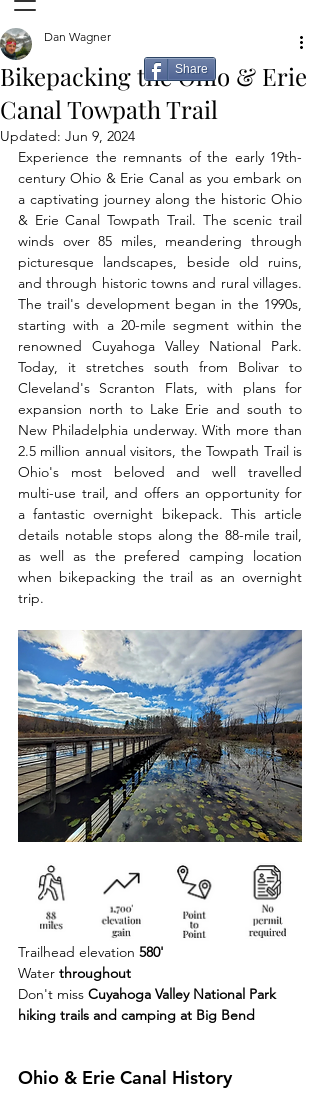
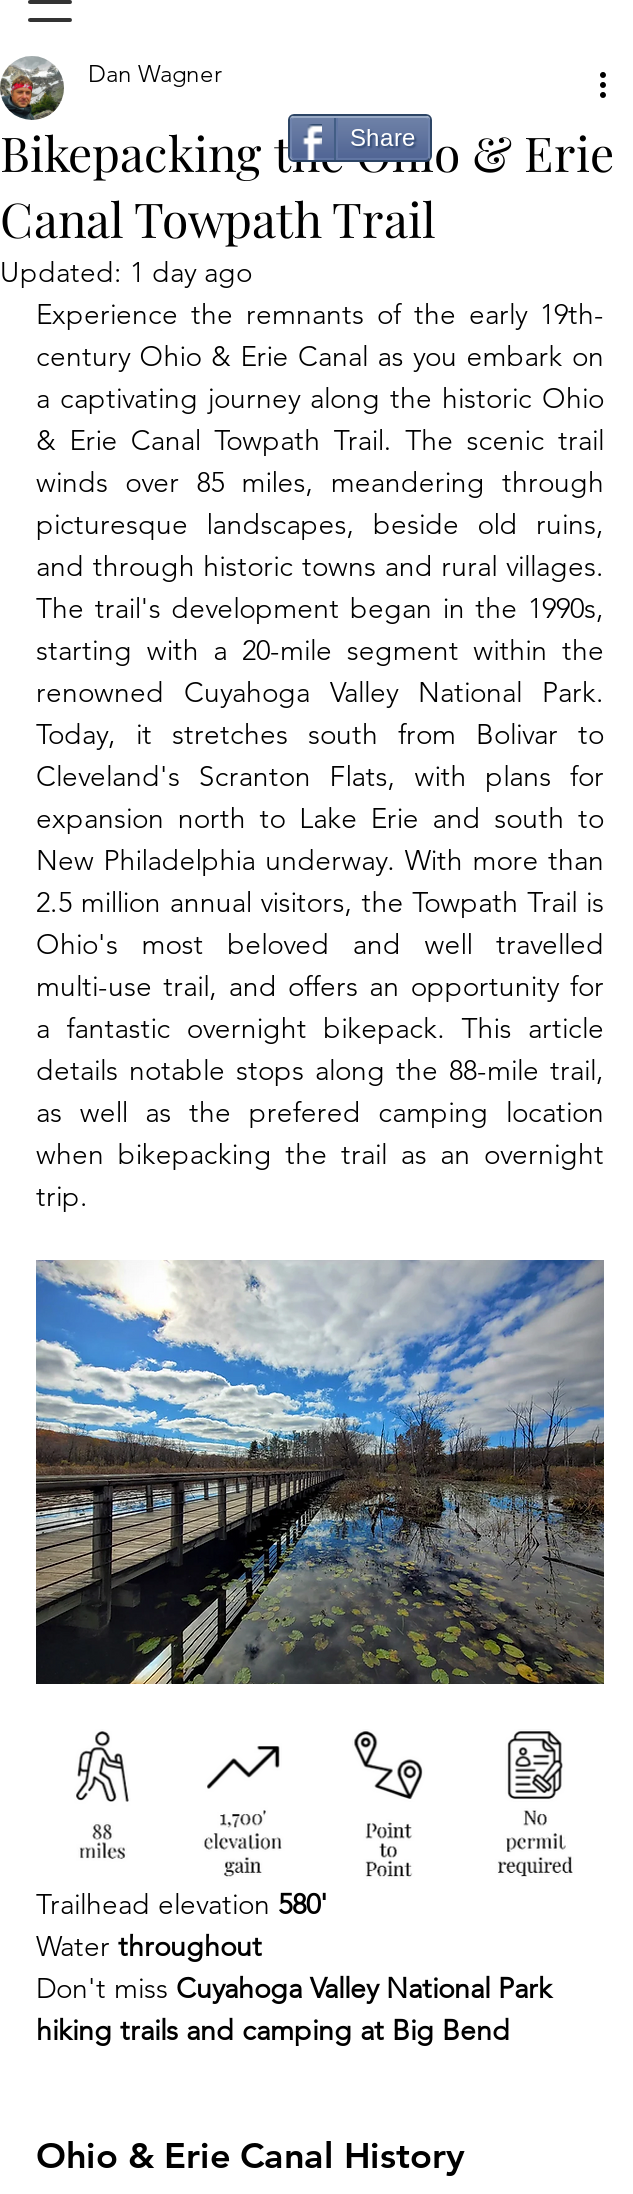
[0,127,135,145] Updated: Jun 9, 2024 -> [0,254,252,290] Updated: 1 day ago

